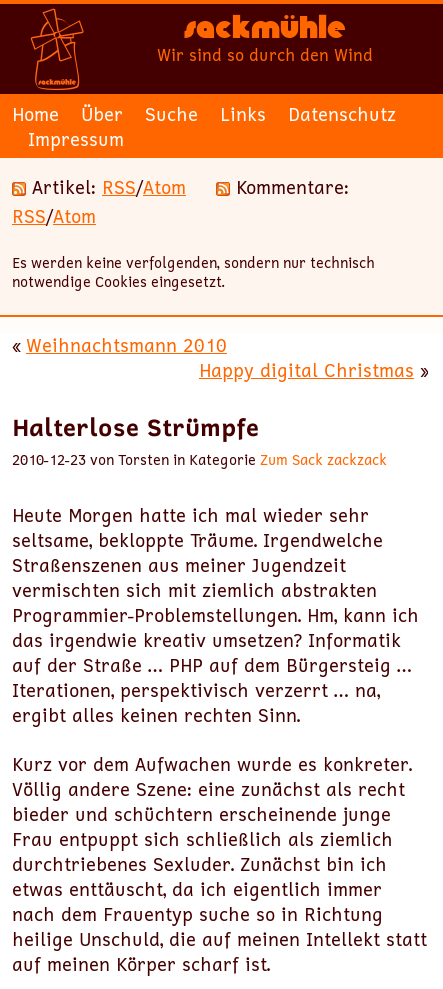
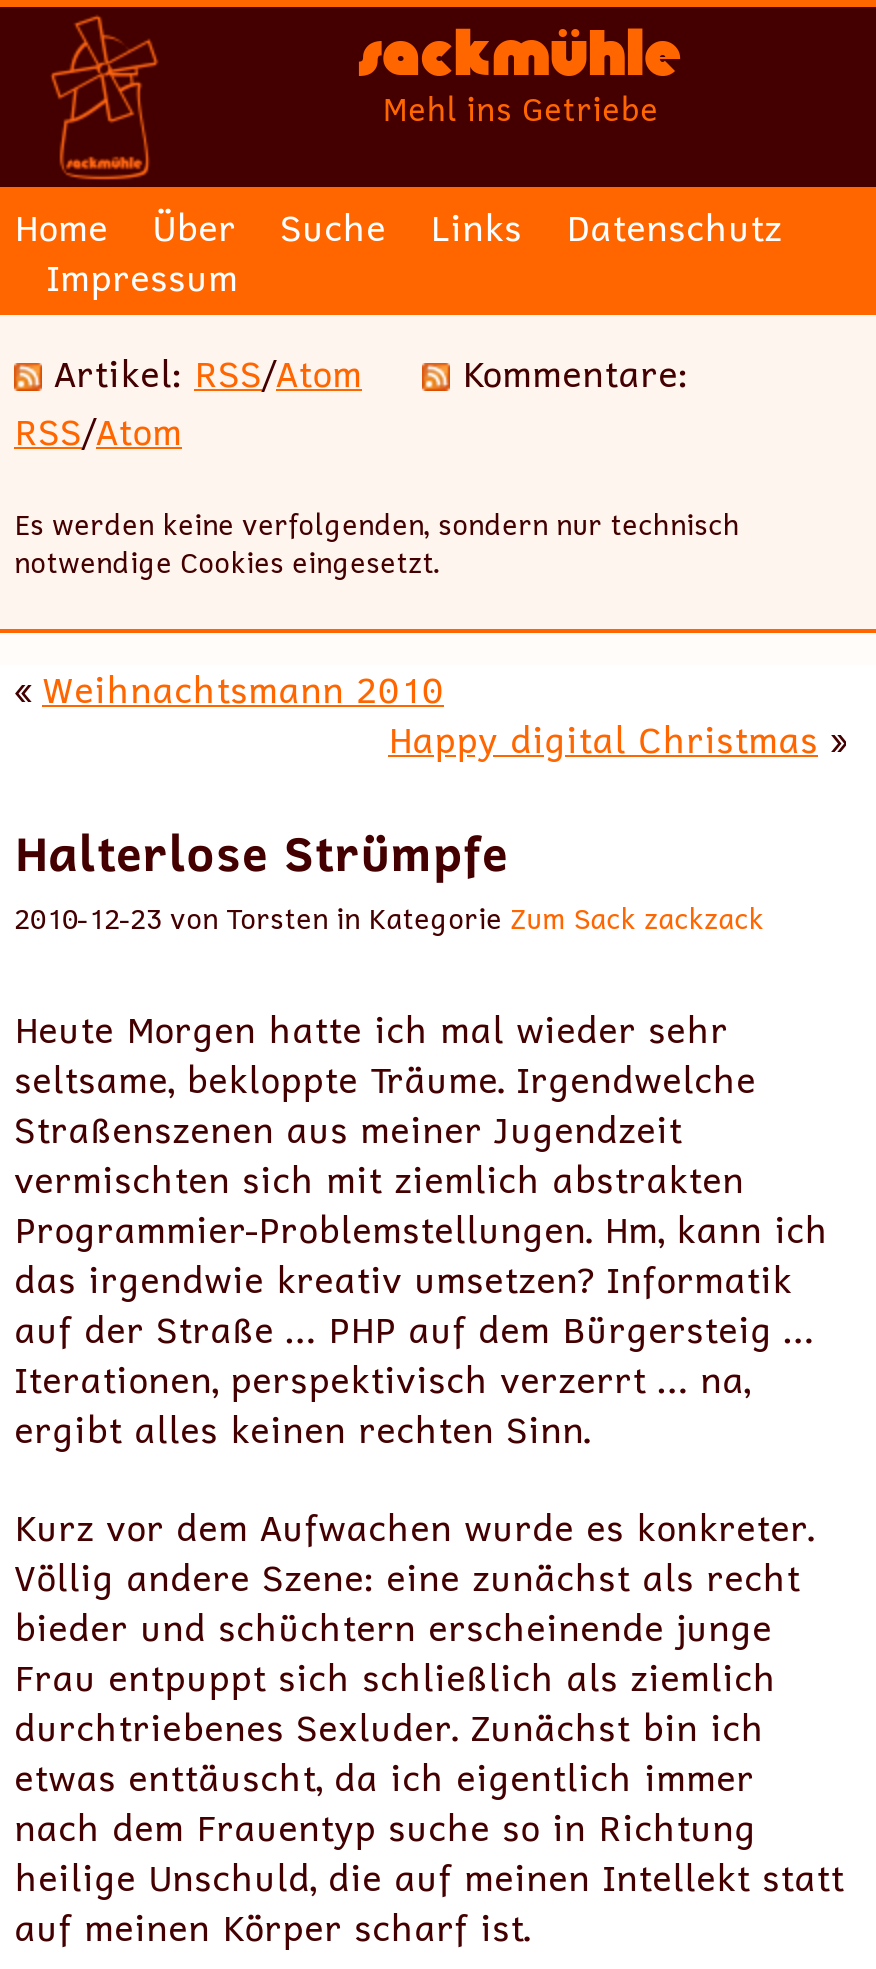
[157,43,373,66] Wir sind so durch den Wind -> [382,85,658,131] Mehl ins Getriebe

